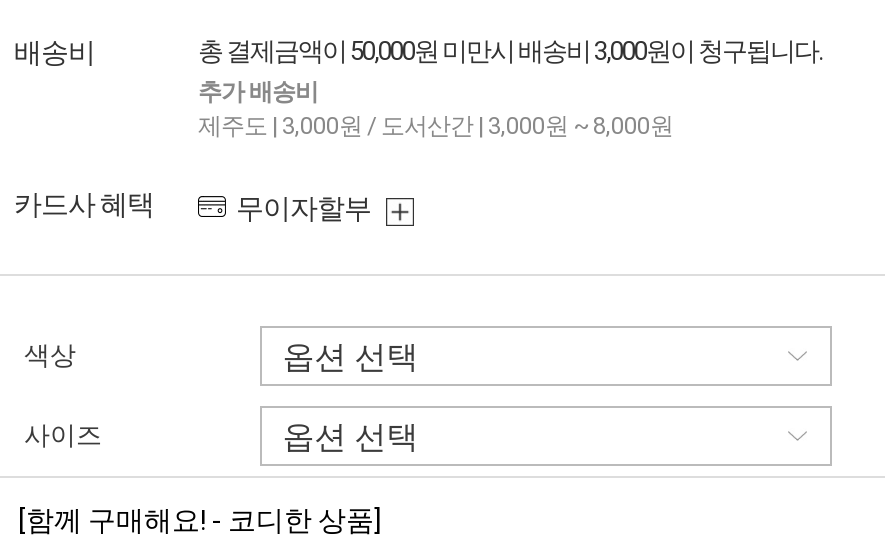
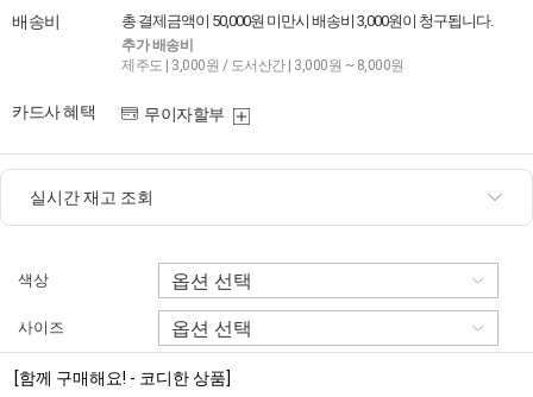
none -> [30,188,153,207] 실시간 재고 조회

